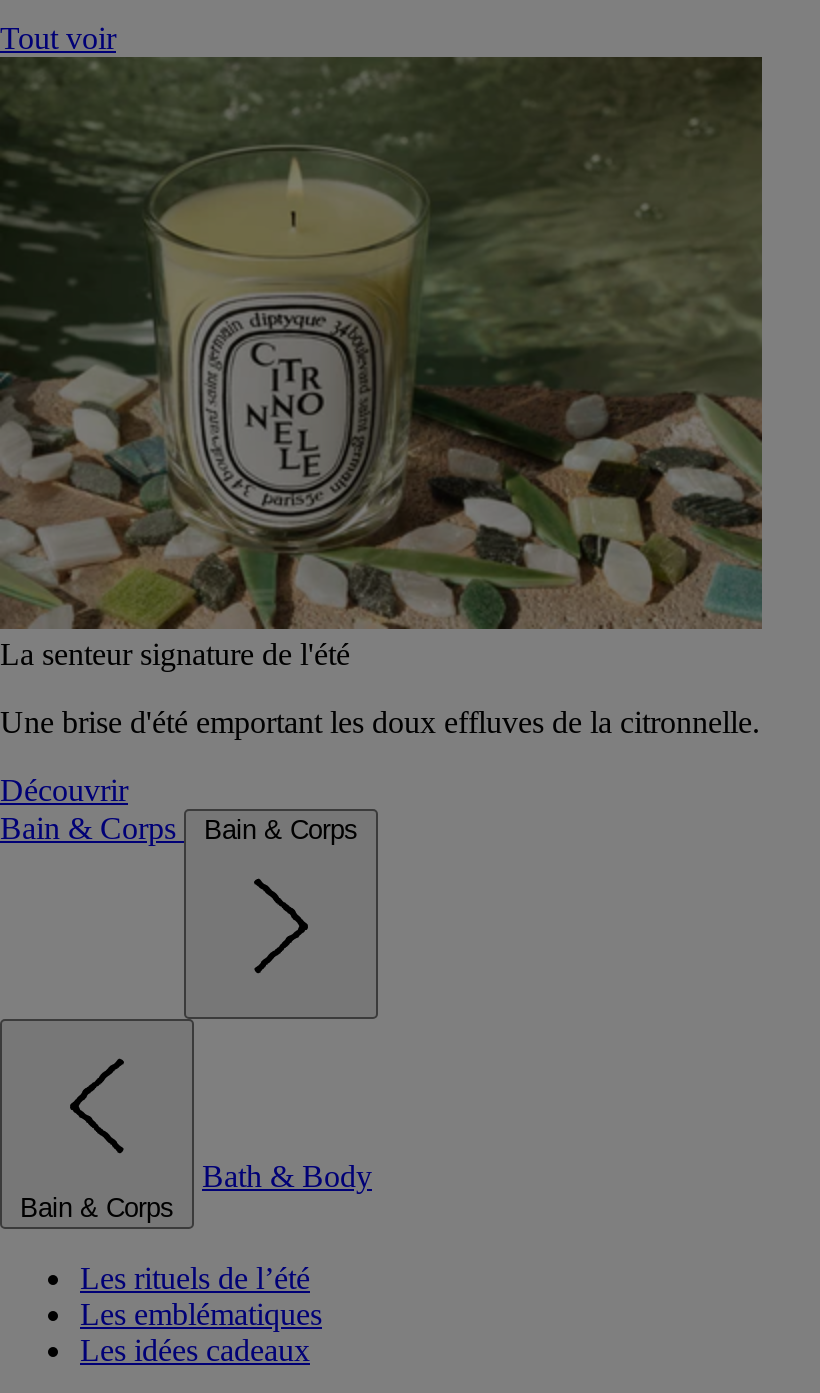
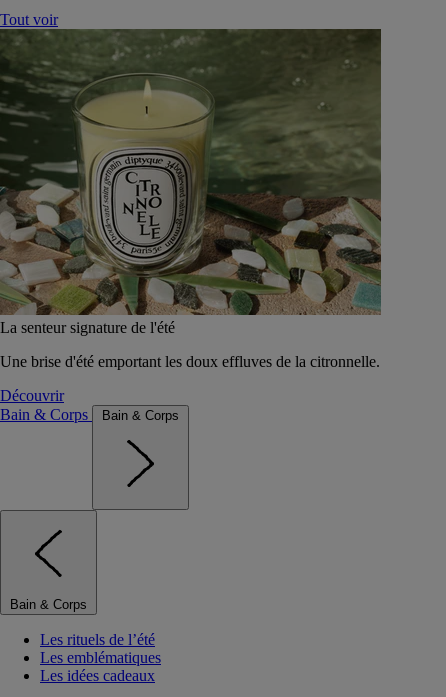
[202,1159,372,1193] Bath & Body -> none

